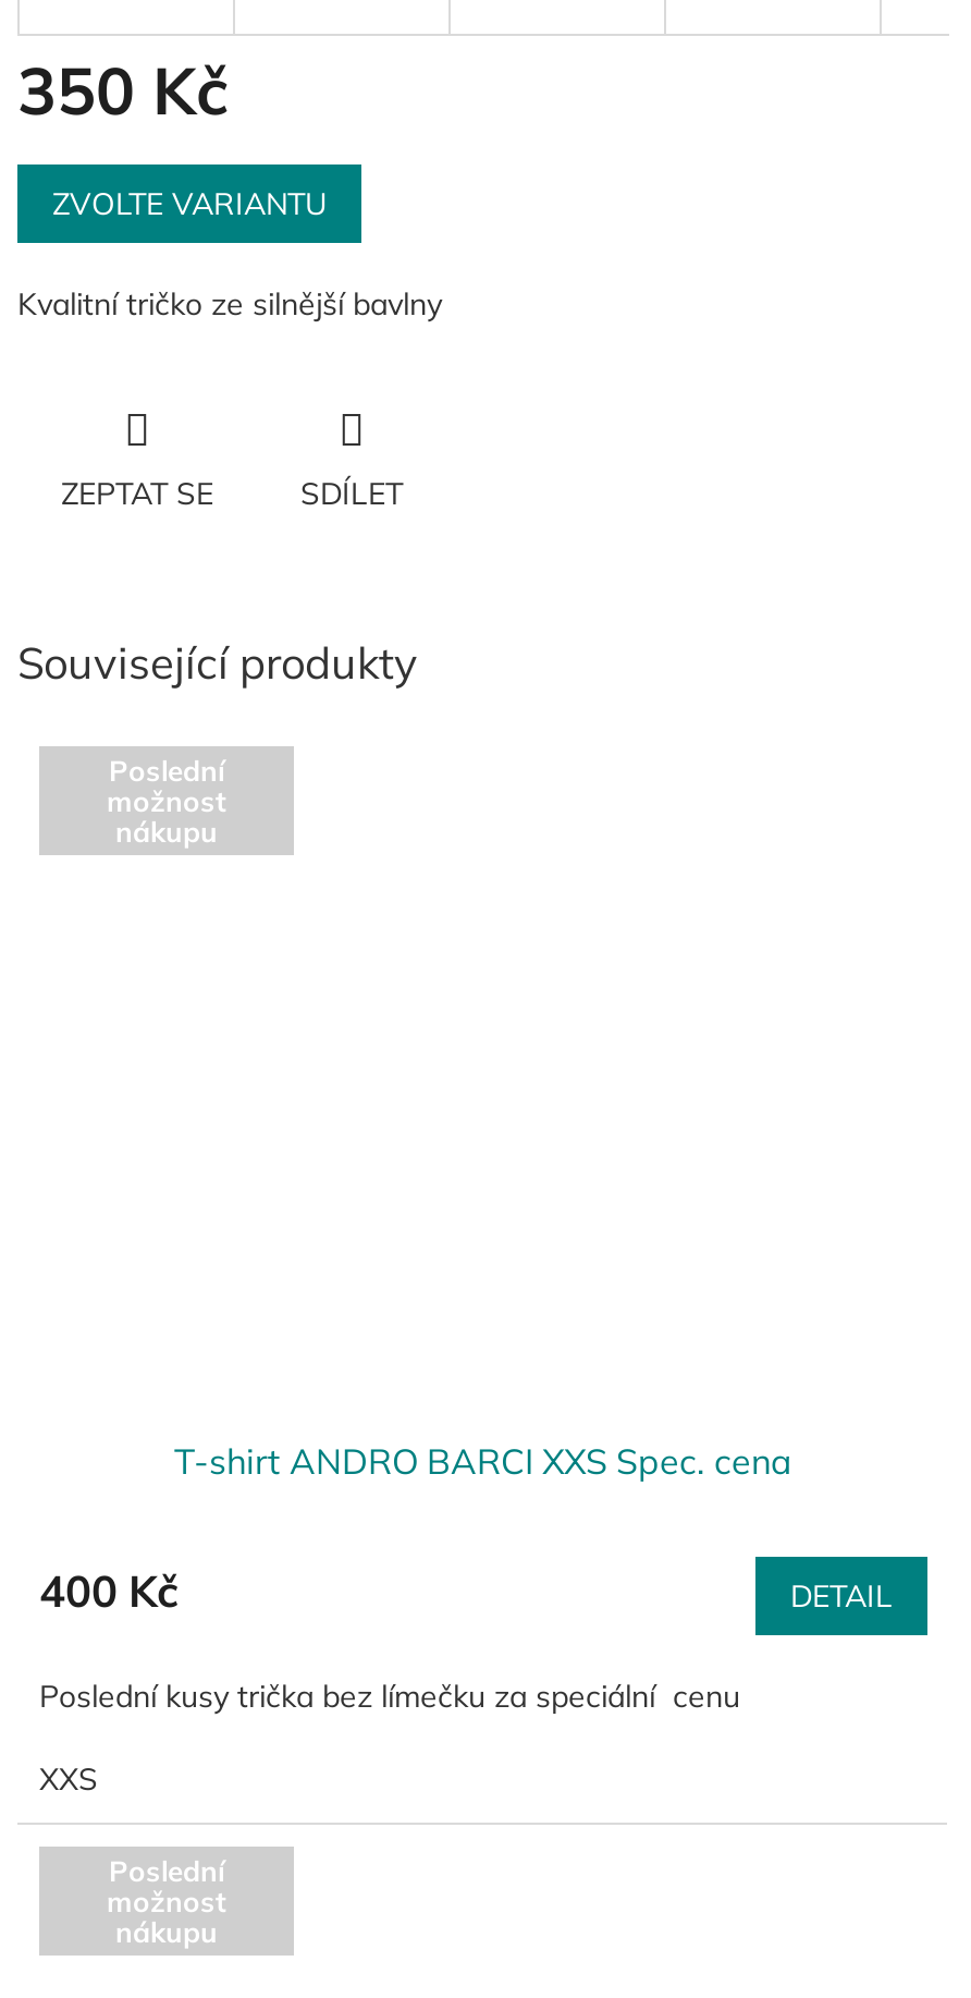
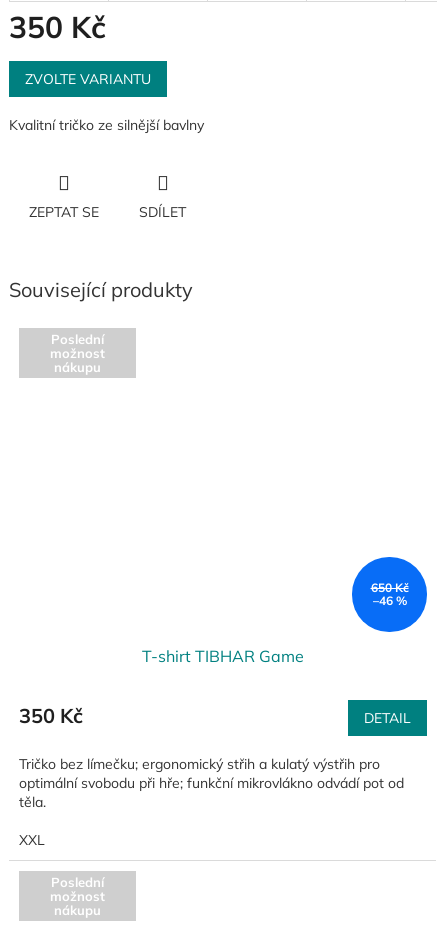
none -> [351,556,428,633] [image]
[39,1438,792,1617] T-shirt ANDRO BARCI XXS Spec. cena | 400 Kč -> [19,580,408,728] 650 Kč | –46 % | T-shirt TIBHAR Game | 350 Kč
[39,1676,740,1715] Poslední kusy trička bez límečku za speciální cenu -> [19,755,404,811] Tričko bez límečku; ergonomický střih a kulatý výstřih pro | optimální svobodu při hře; funkční mikrovlákno odvádí pot od | těla.
[39,1759,98,1798] XXS -> [19,831,45,849] XXL

